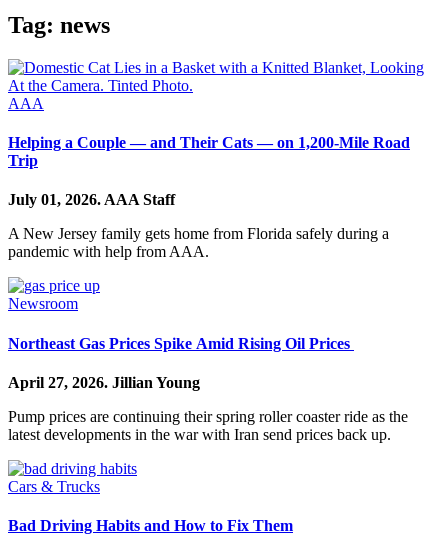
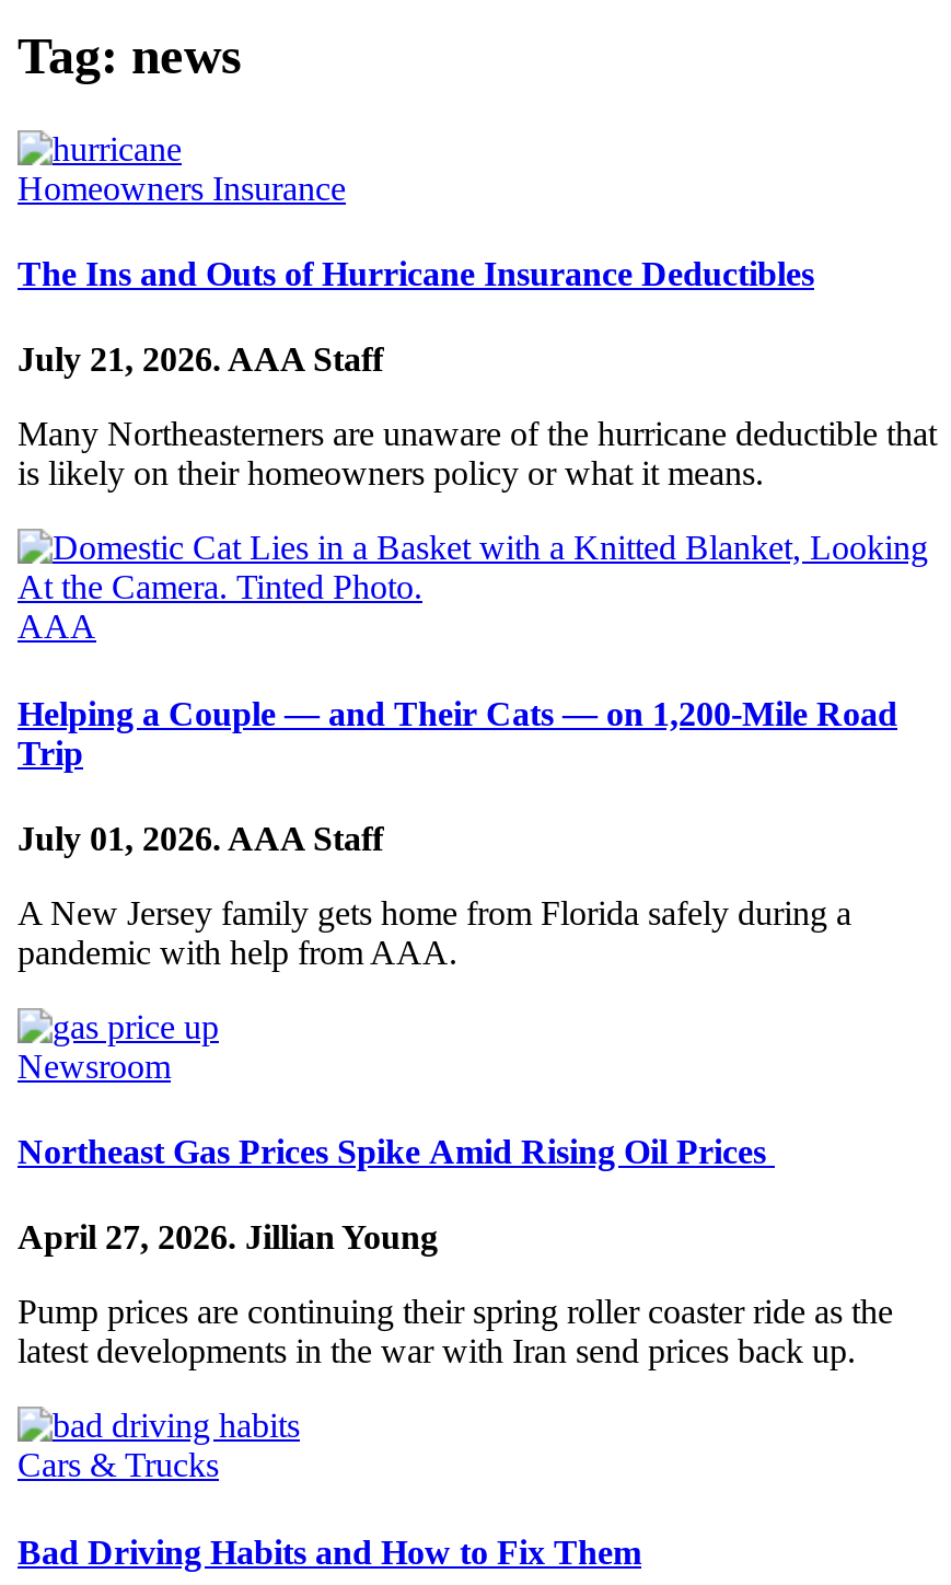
none -> [18,169,937,492] Homeowners Insurance | The Ins and Outs of Hurricane Insurance Deductibles | July 21, 2026. AAA Staff | Many Northeasterners are unaware of the hurricane deductible that | is likely on their homeowners policy or what it means.

